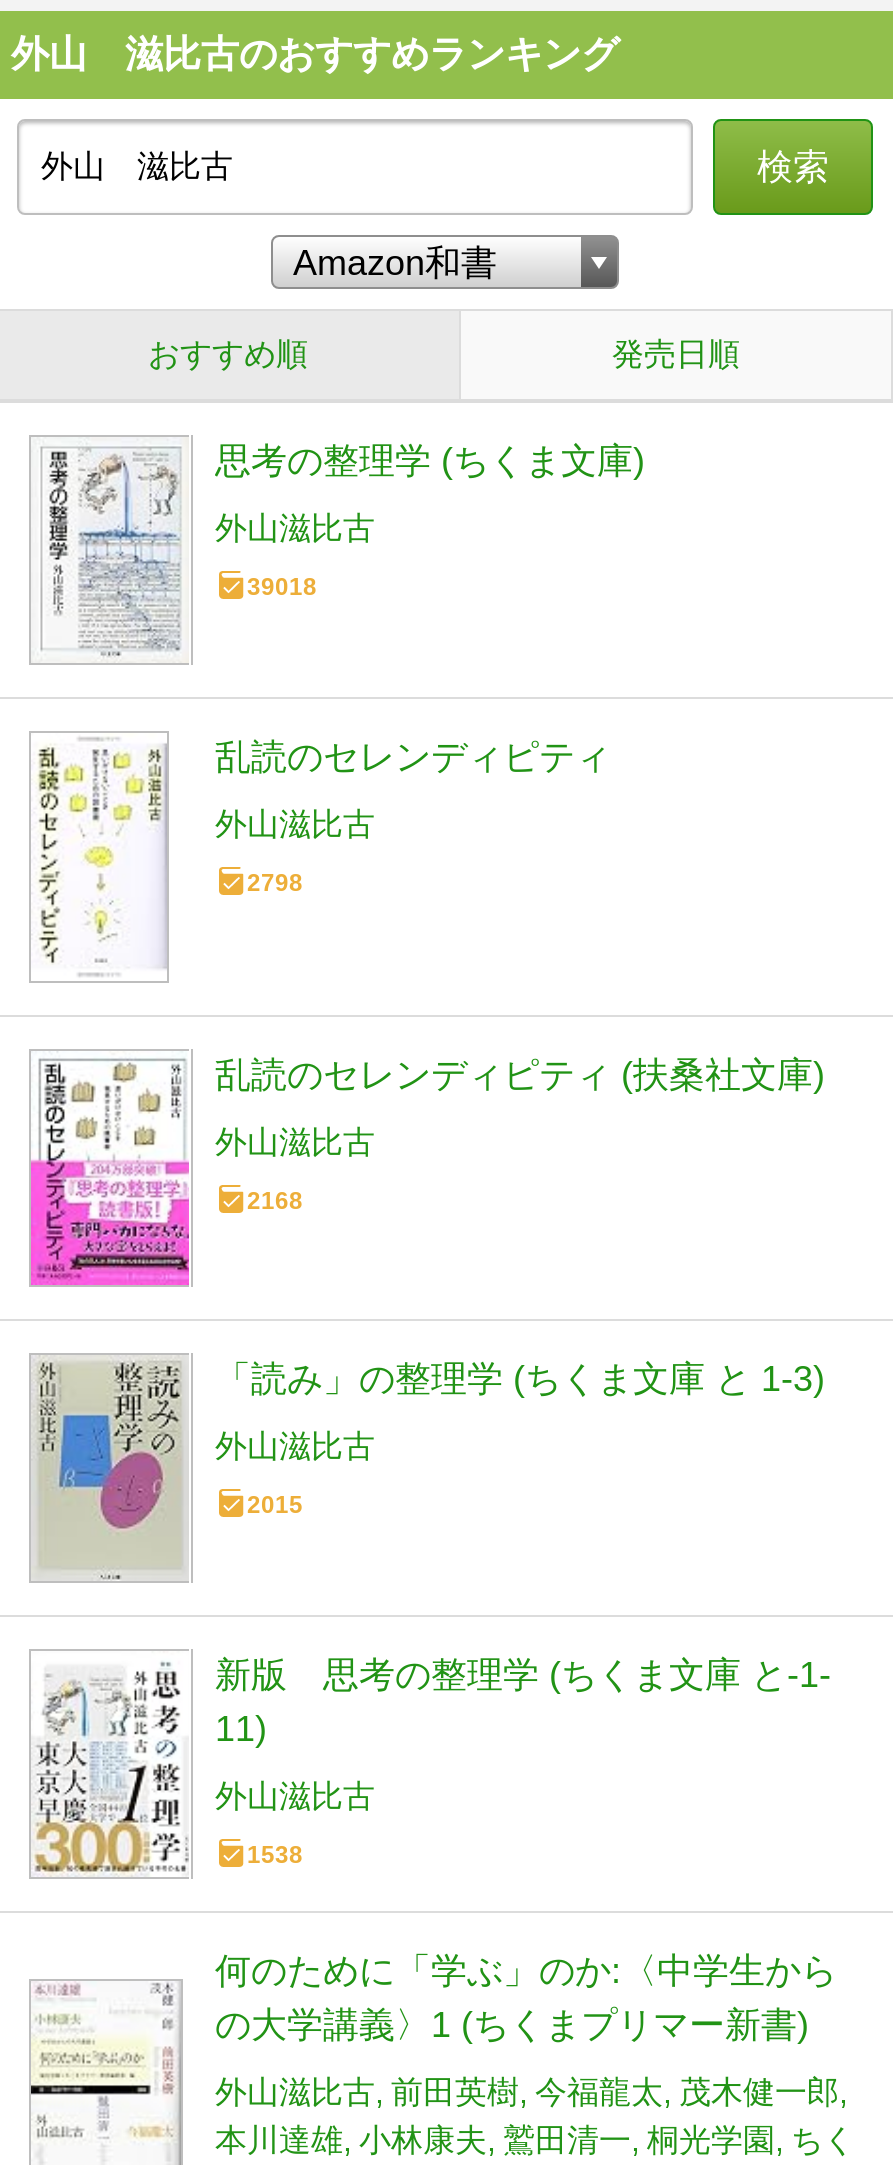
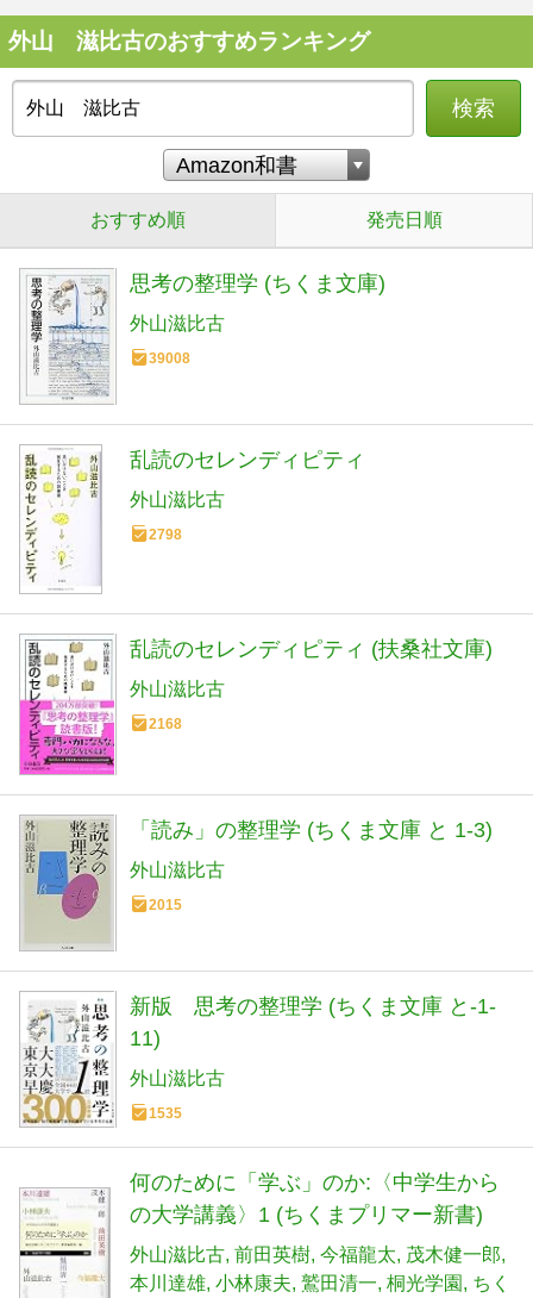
[247,573,317,601] 39018 -> [149,350,190,367] 39008
[247,1840,303,1868] 1538 -> [149,1105,182,1121] 1535

